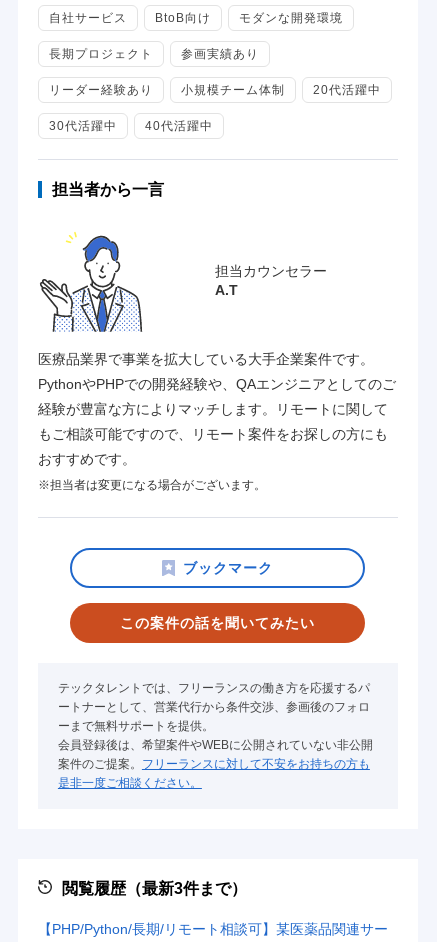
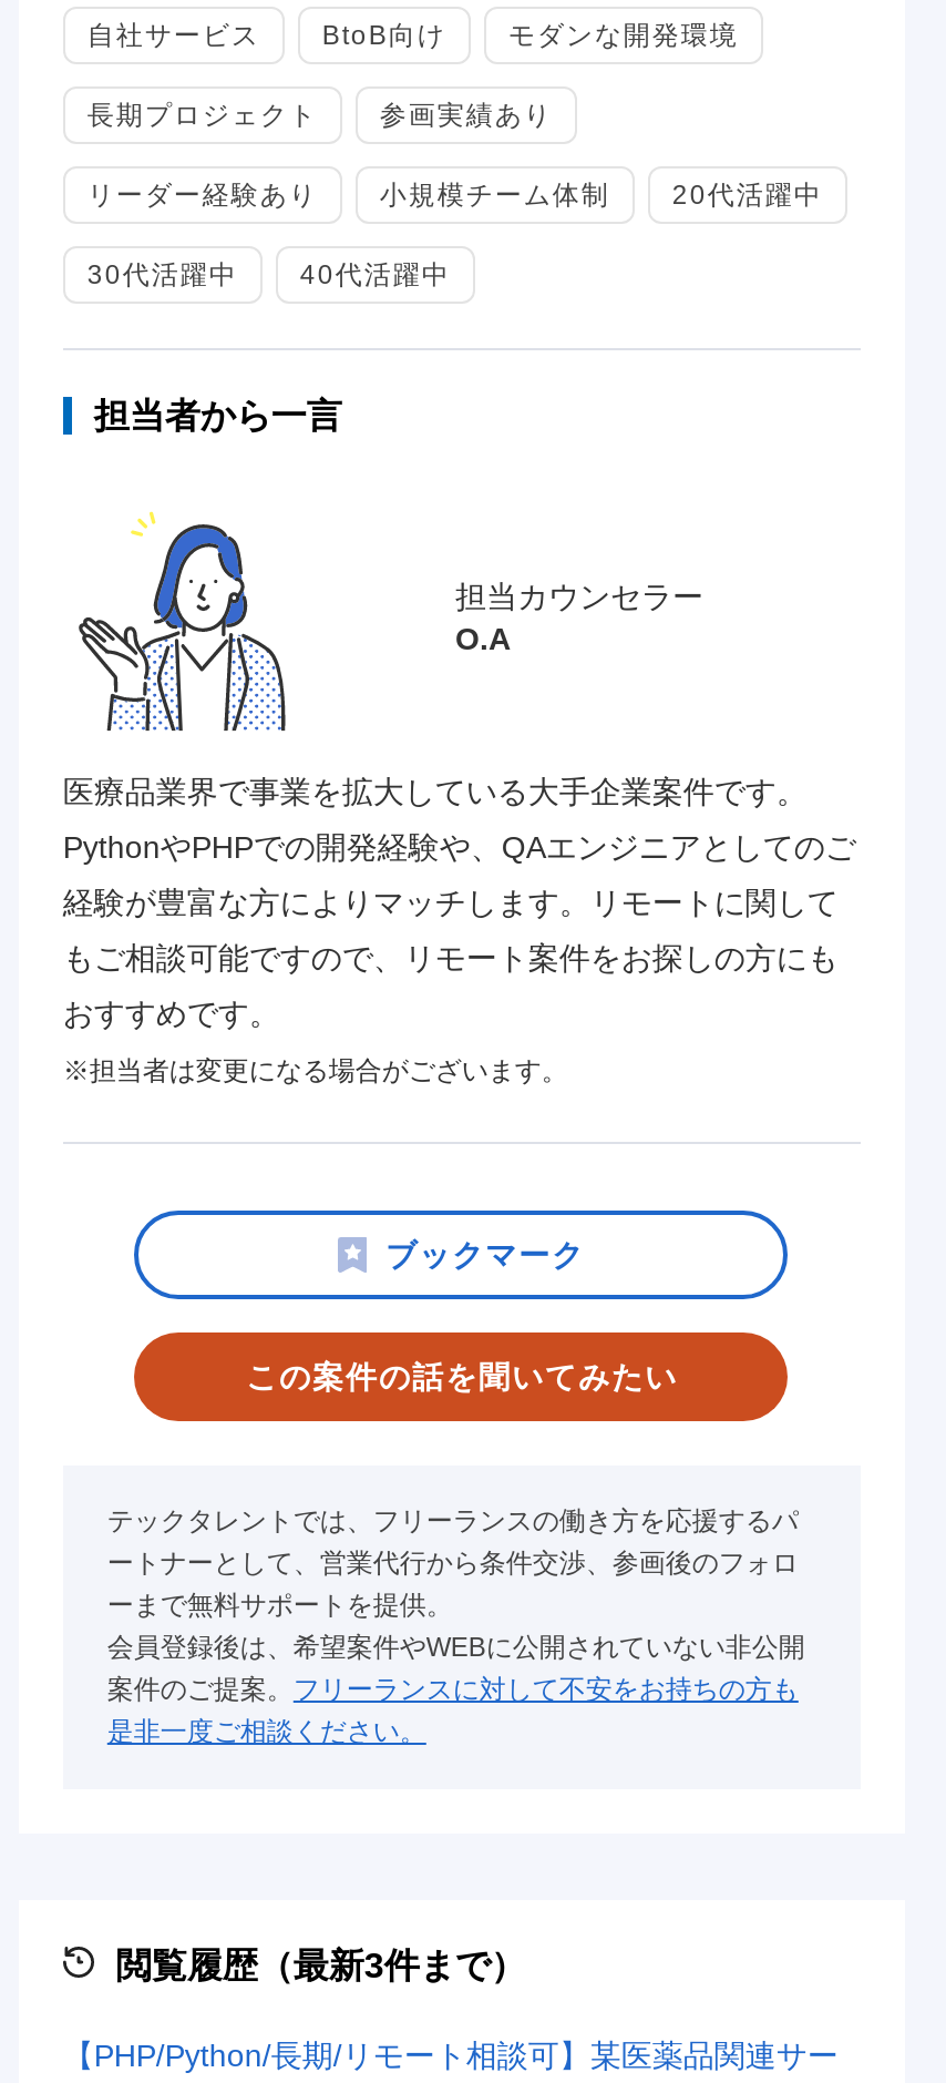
[39,232,143,333] [image] -> [68,512,294,732] [image]
[215,282,238,298] A.T -> [455,621,511,656] O.A

